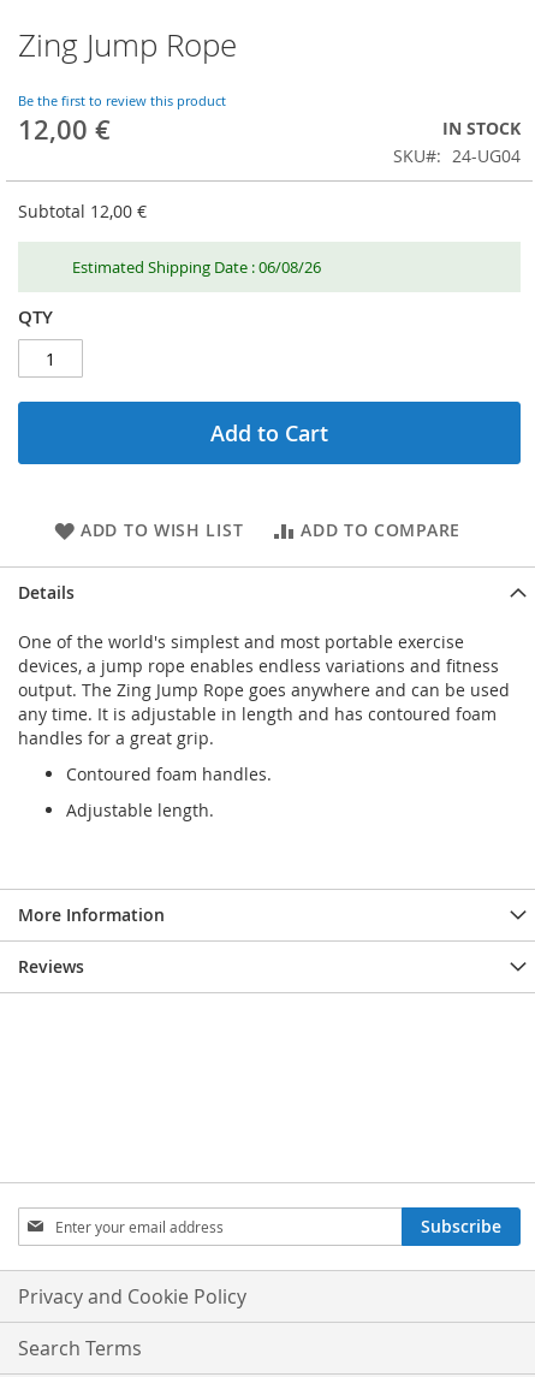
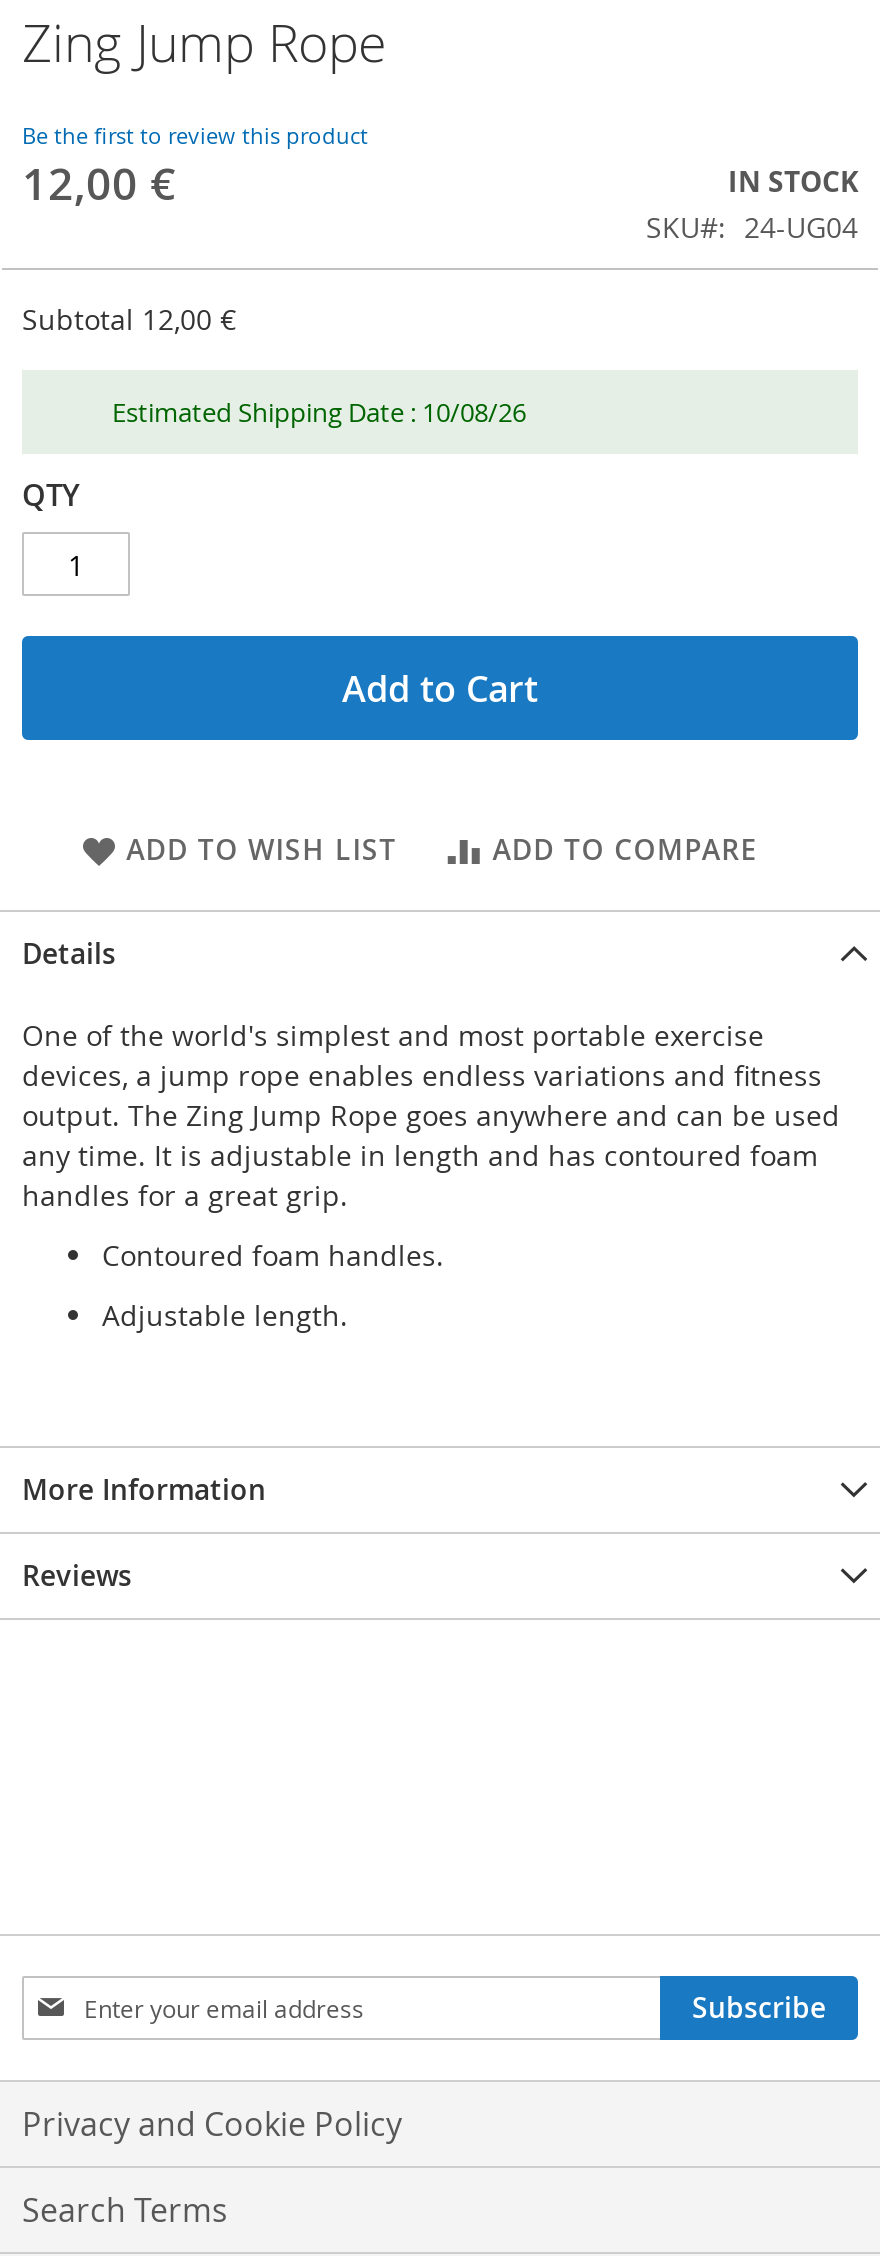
[72,257,321,278] Estimated Shipping Date : 06/08/26 -> [112,395,526,431] Estimated Shipping Date : 10/08/26

